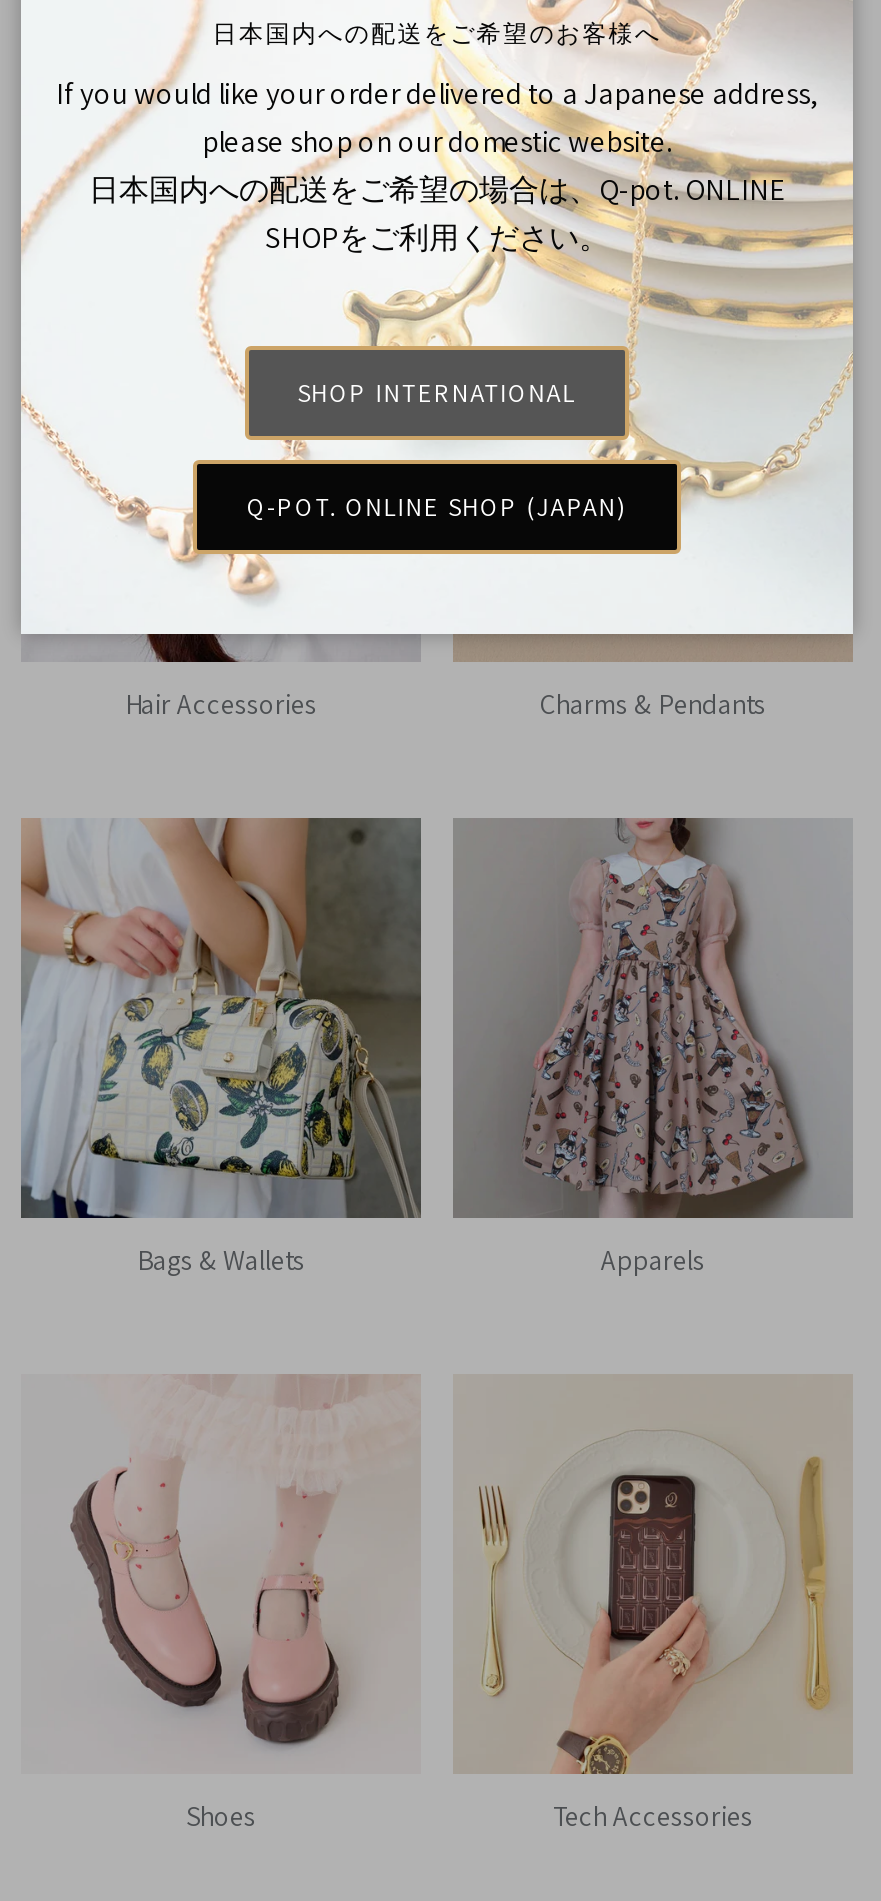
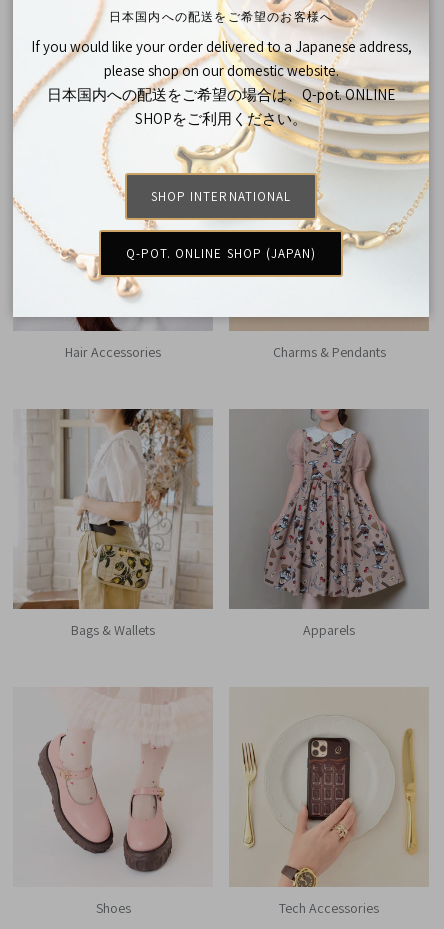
[19,818,423,1218] [image] -> [13,408,213,610] [image]

